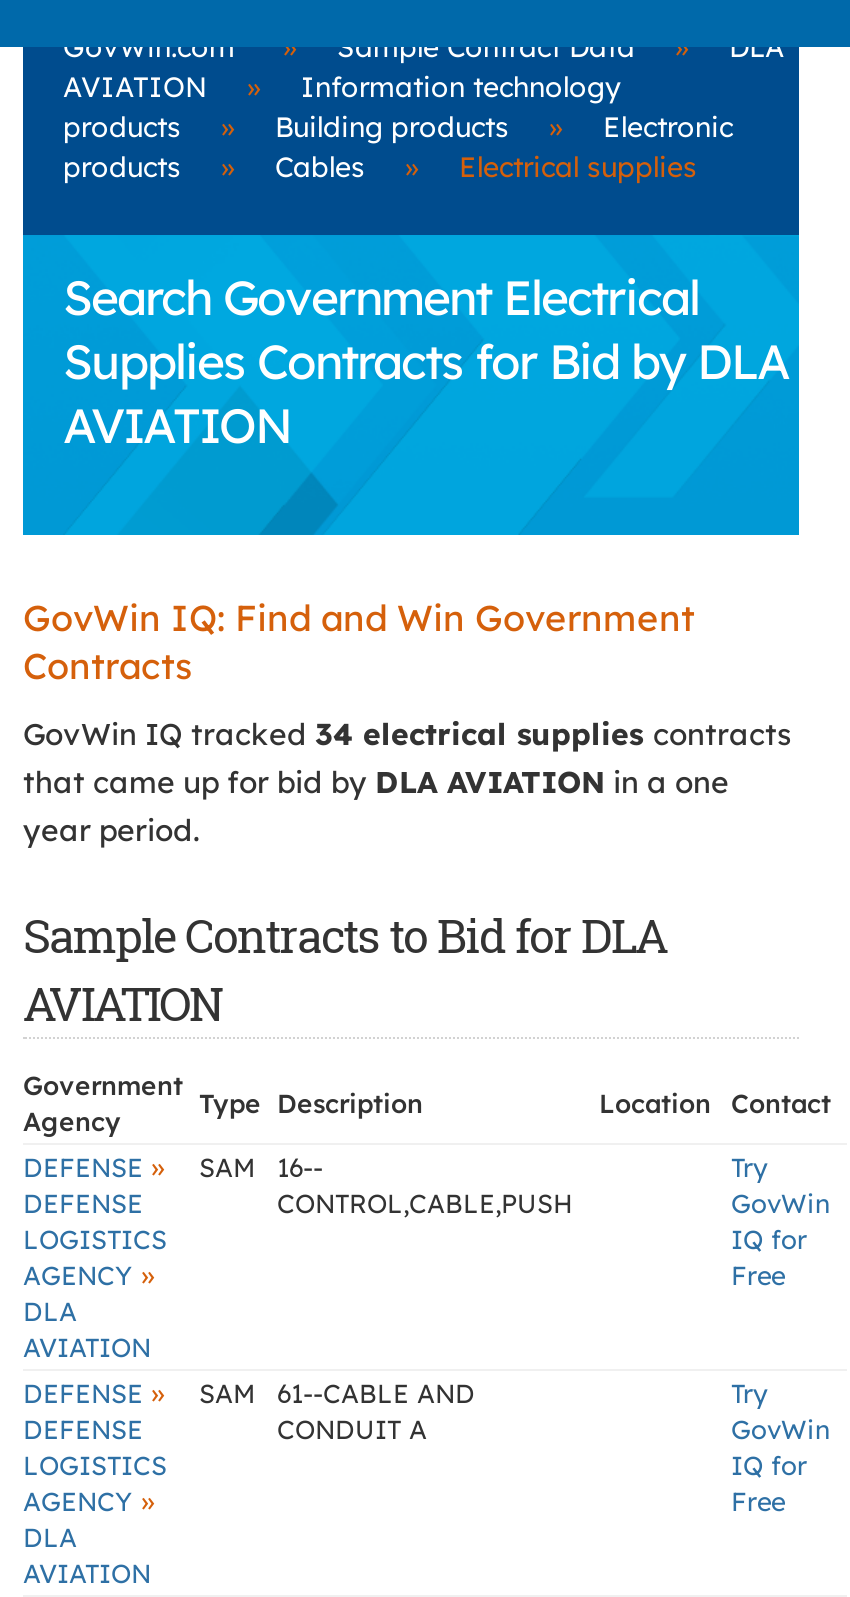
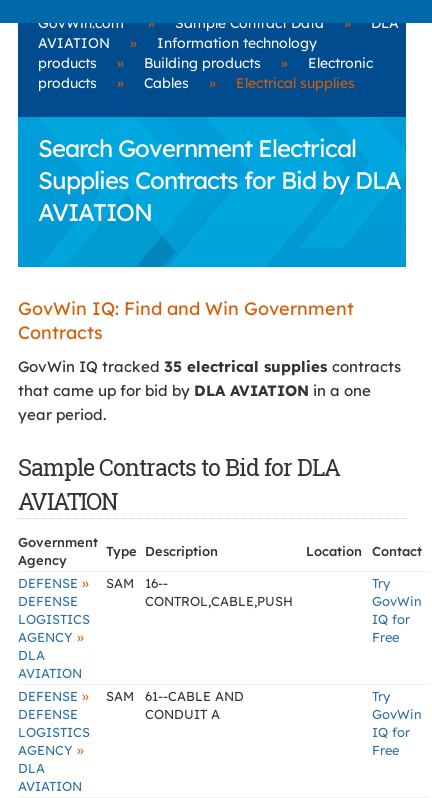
[23,715,791,753] GovWin IQ tracked 34 electrical supplies contracts -> [18,357,401,376] GovWin IQ tracked 35 electrical supplies contracts

